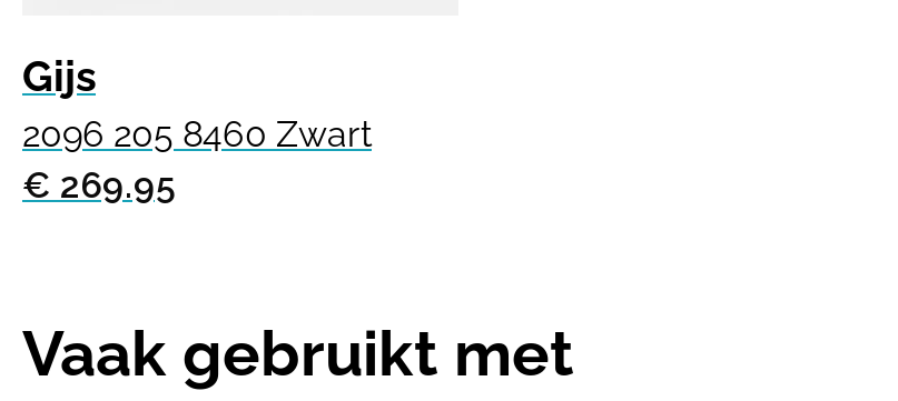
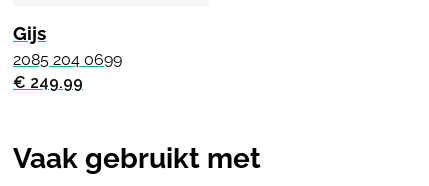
[22,113,372,206] 2096 205 8460 Zwart | € 269.95 -> [13,50,122,92] 2085 204 0699 | € 249.99

